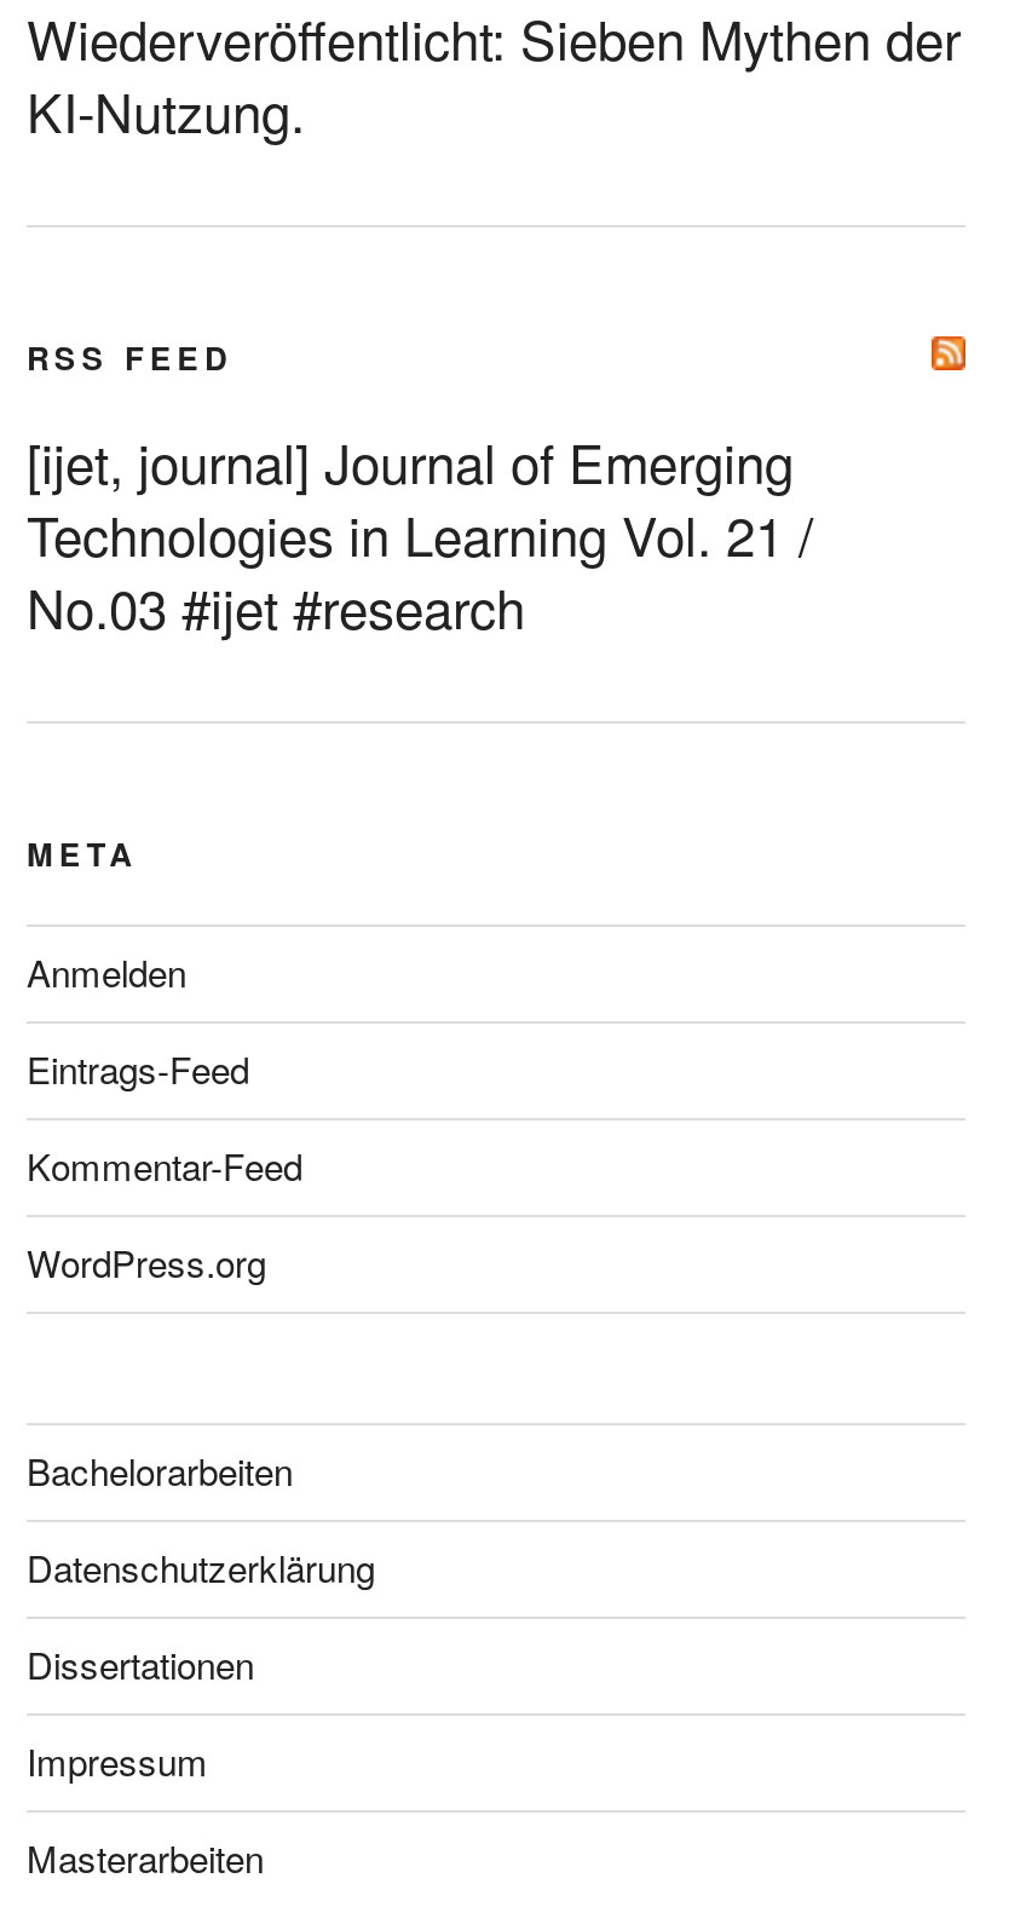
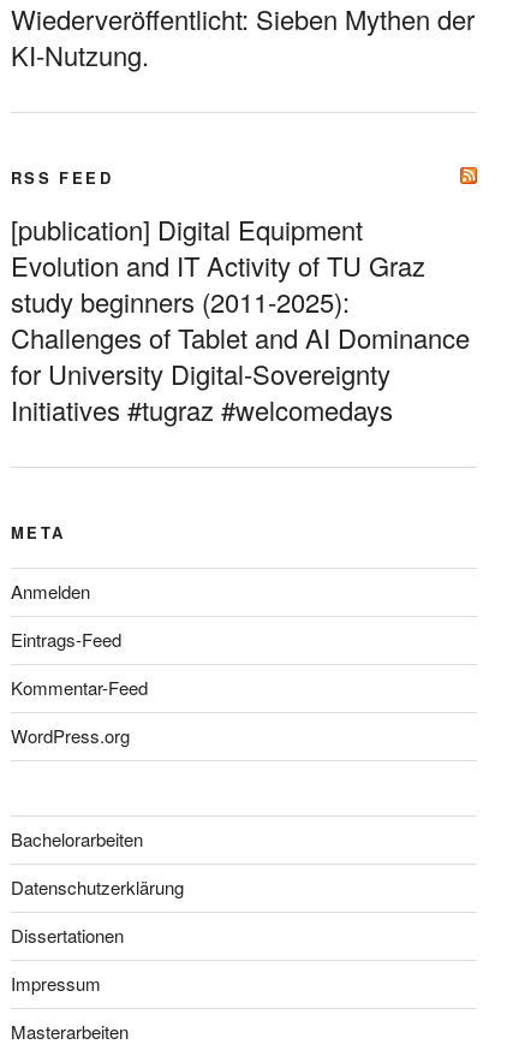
[27,424,813,645] [ijet, journal] Journal of Emerging | Technologies in Learning Vol. 21 / | No.03 #ijet #research -> [11,211,470,429] [publication] Digital Equipment | Evolution and IT Activity of TU Graz | study beginners (2011-2025): | Challenges of Tablet and AI Dominance | for University Digital-Sovereignty | Initiatives #tugraz #welcomedays

